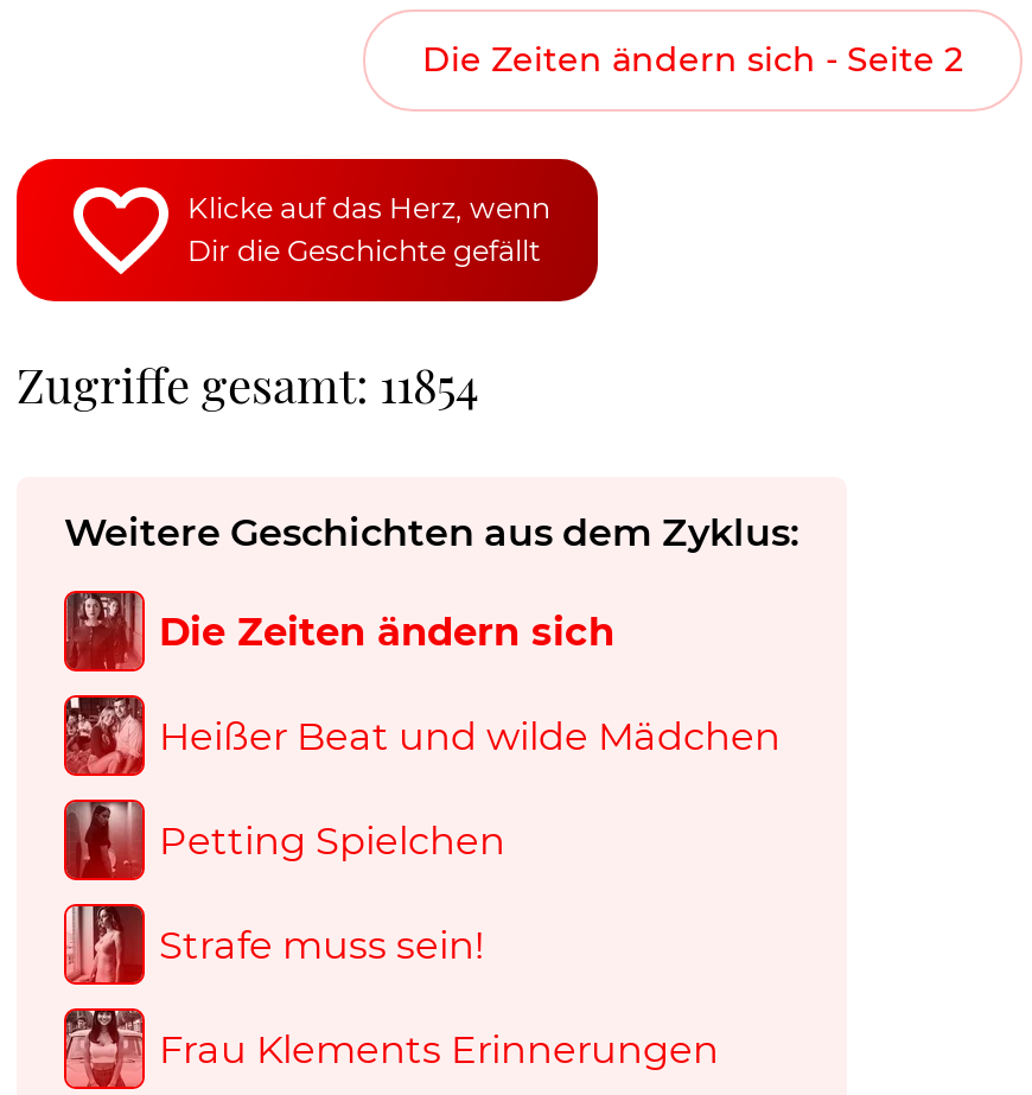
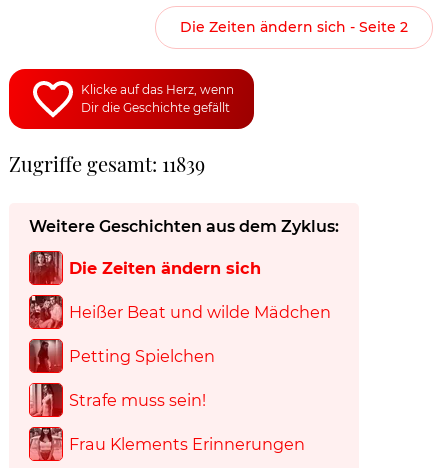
[17,352,479,416] Zugriffe gesamt: 11854 -> [9,150,205,177] Zugriffe gesamt: 11839

